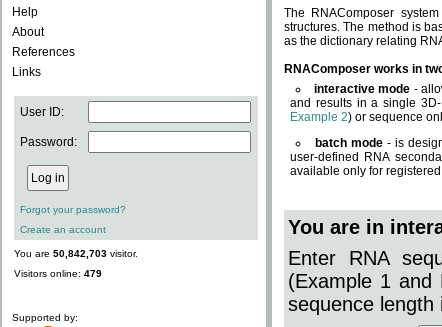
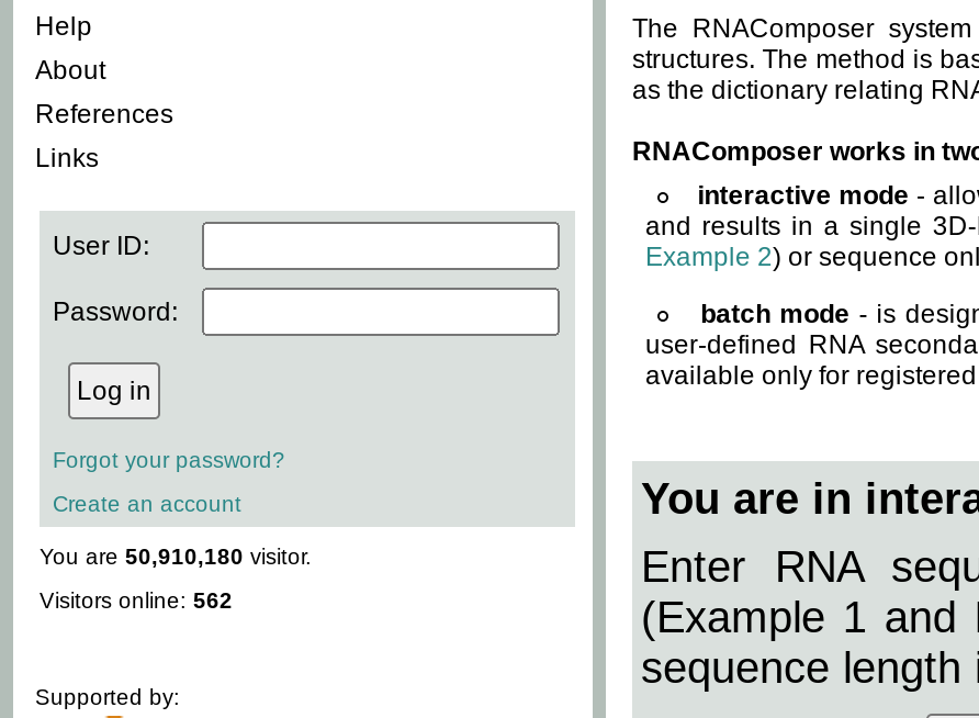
[14,248,138,259] You are 50,842,703 visitor. -> [40,545,312,569] You are 50,910,180 visitor.
[14,268,102,279] Visitors online: 479 -> [40,588,233,613] Visitors online: 562

